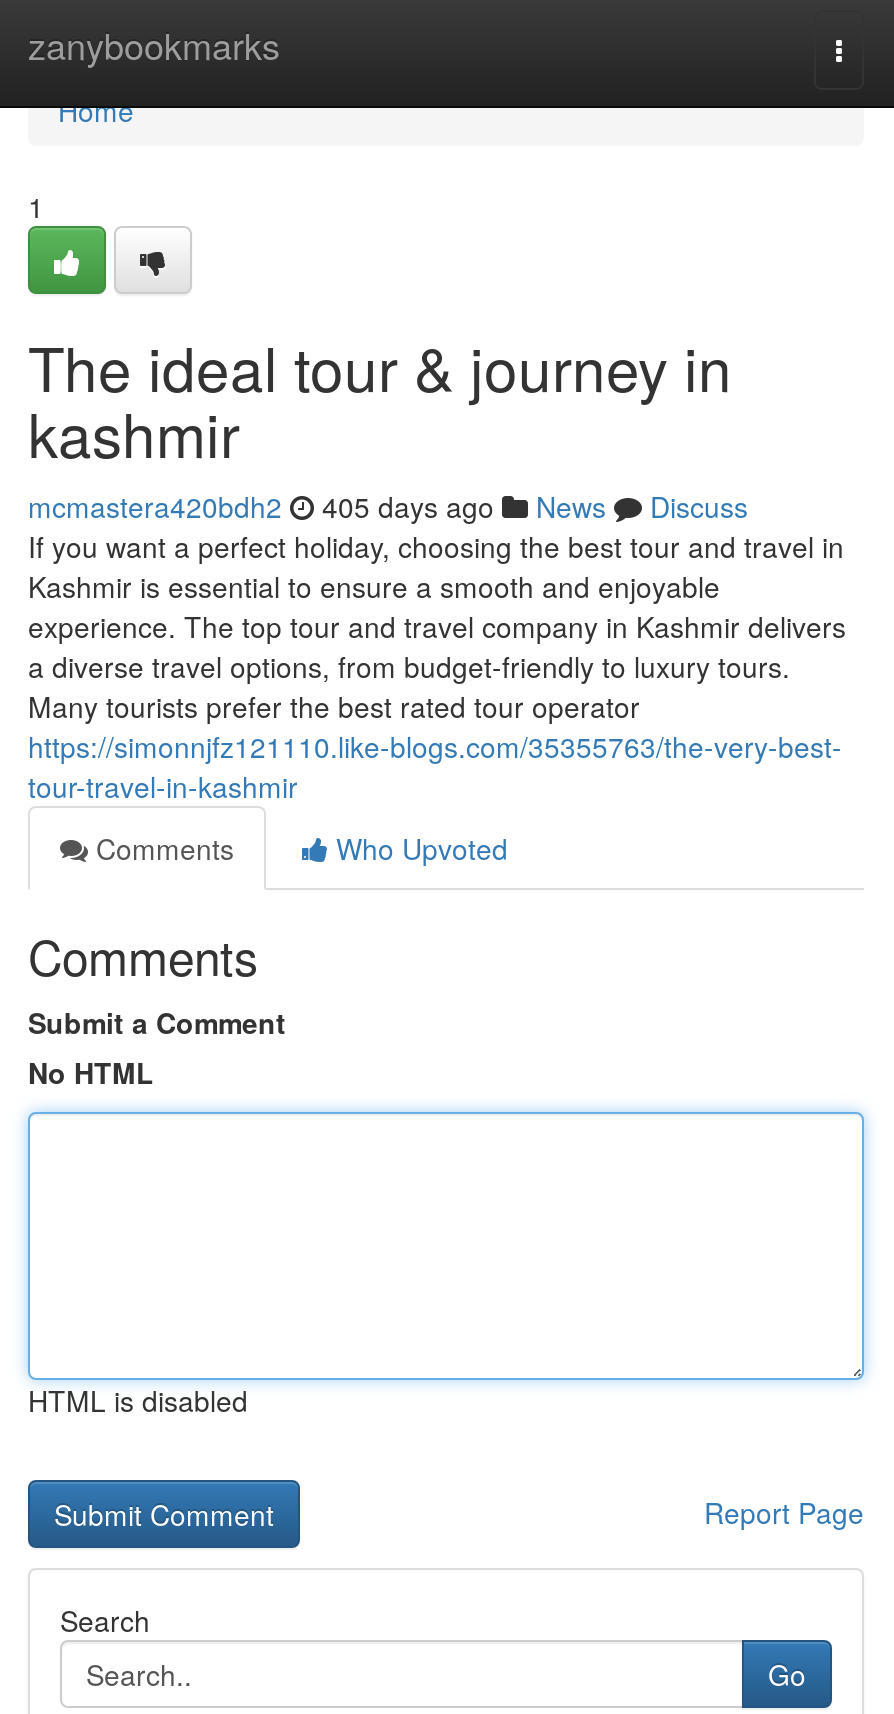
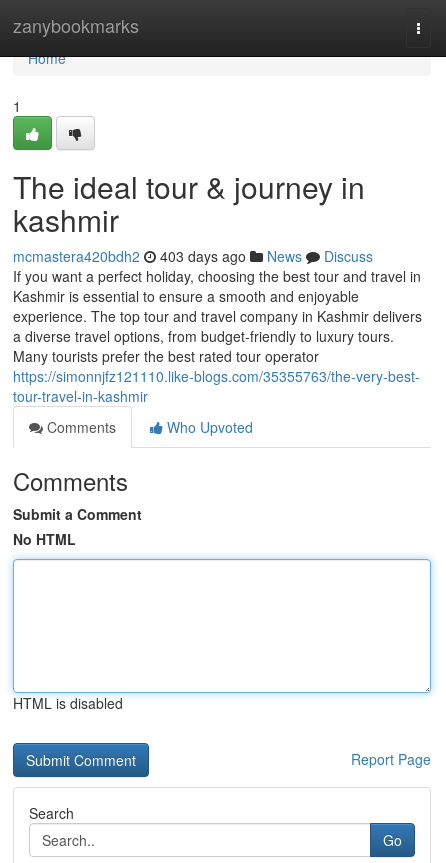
[28,486,748,526] mcmastera420bdh2 405 days ago News Discuss -> [13,246,373,266] mcmastera420bdh2 403 days ago News Discuss

